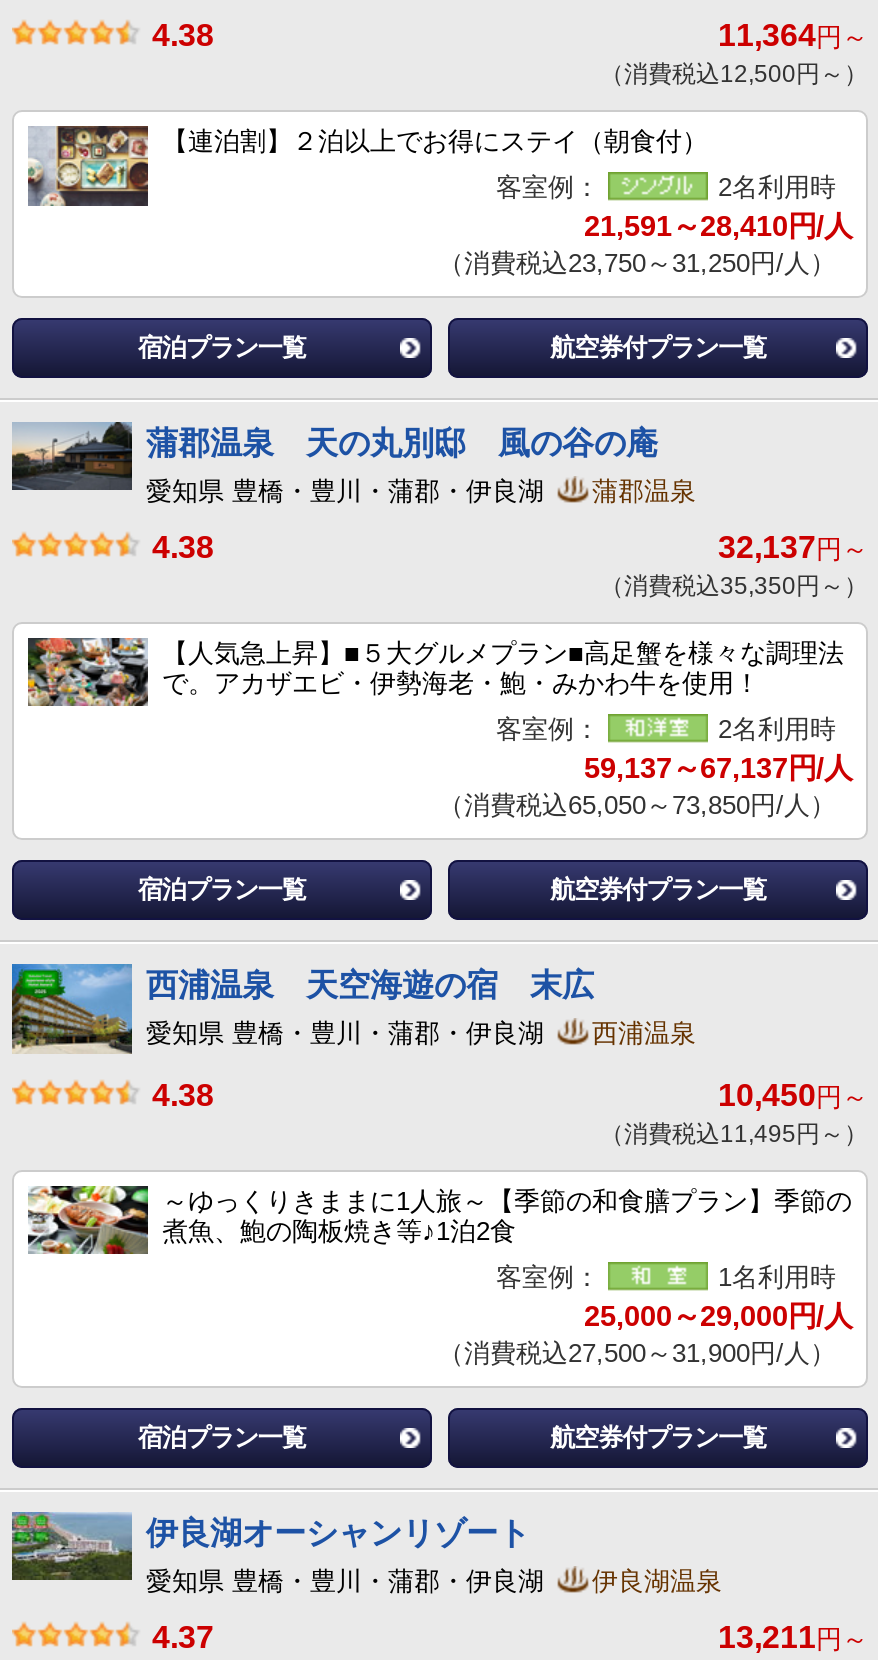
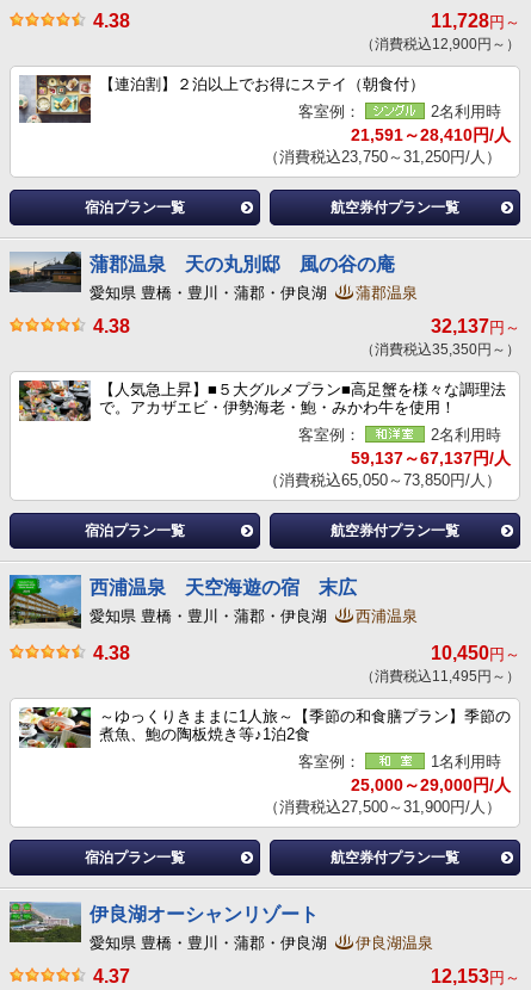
[718,18,868,52] 11,364円～ -> [431,11,520,31] 11,728円～
[600,60,868,88] （消費税込12,500円～） -> [360,36,520,52] （消費税込12,900円～）
[718,1621,868,1655] 13,211円～ -> [431,967,520,987] 12,153円～

